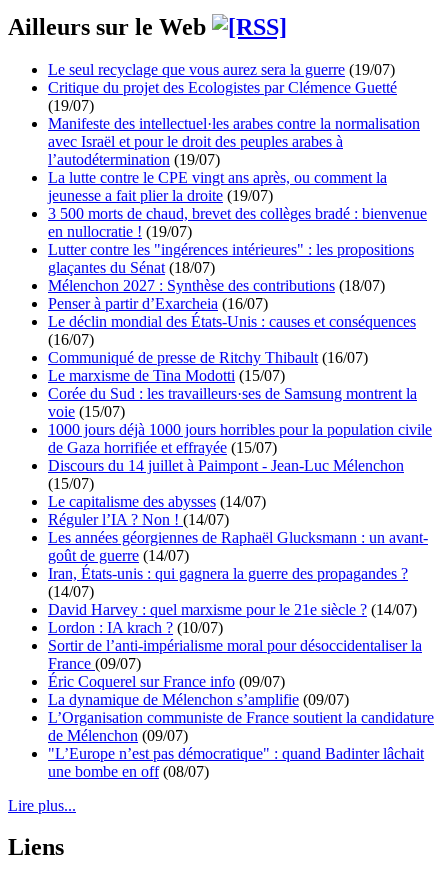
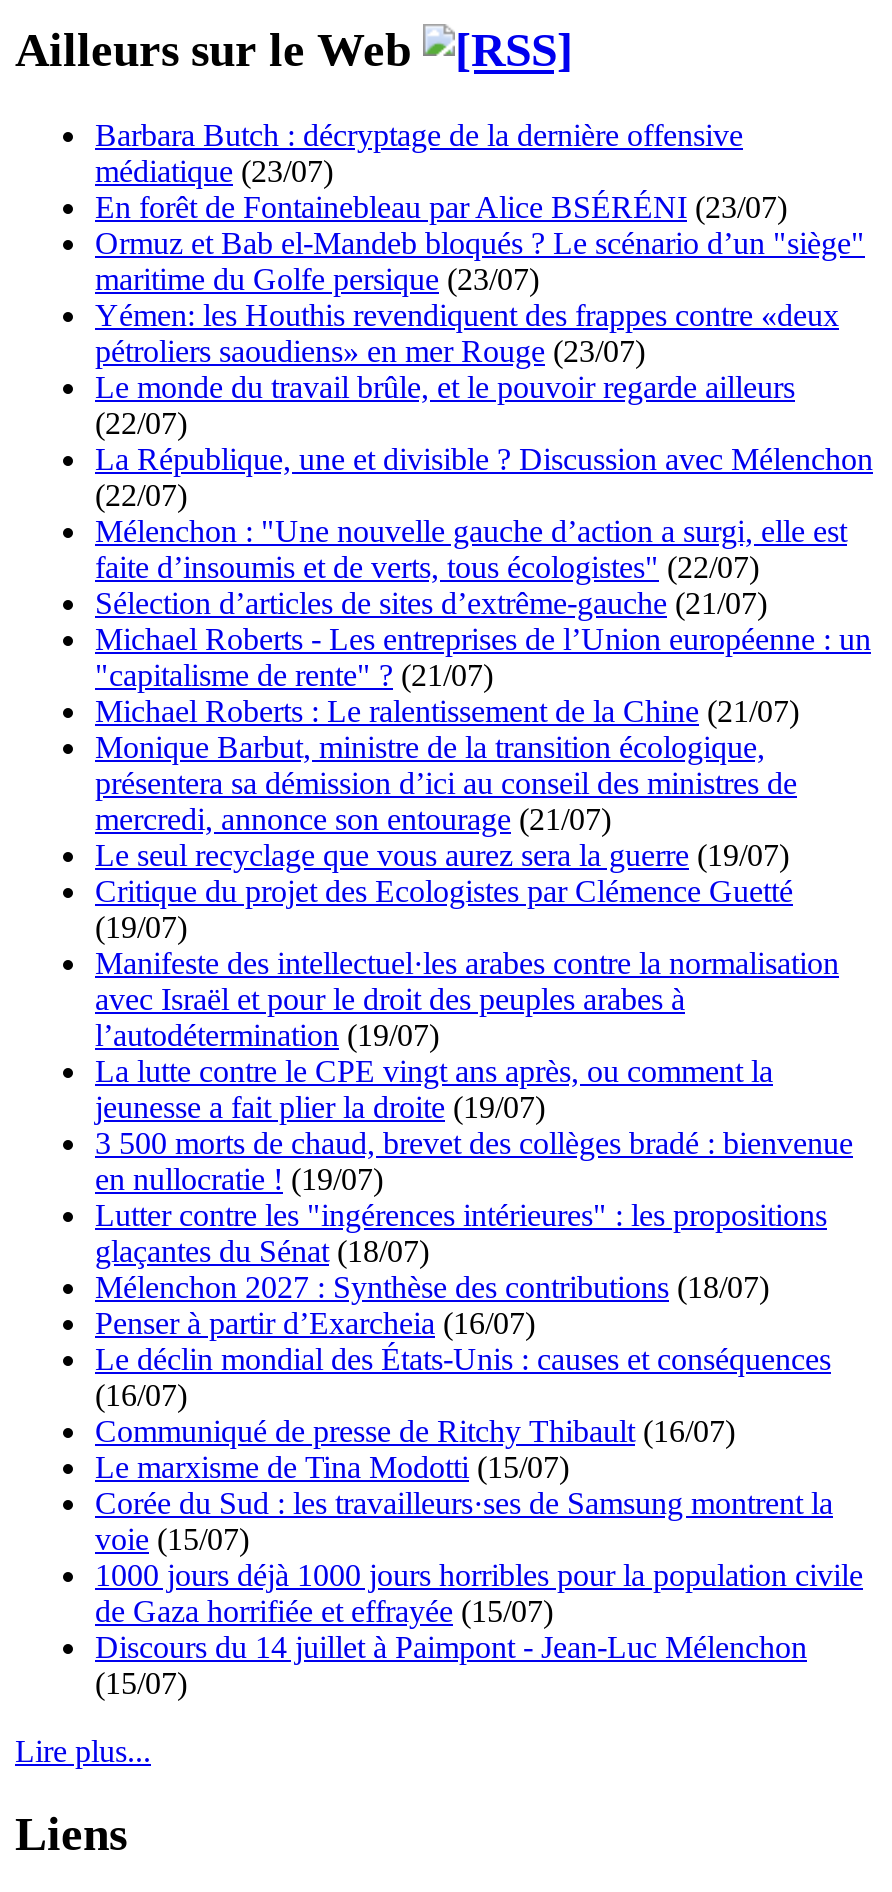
none -> [95,117,873,835] Barbara Butch : décryptage de la dernière offensive | médiatique (23/07) | En forêt de Fontainebleau par Alice BSÉRÉNI (23/07) | Ormuz et Bab el-Mandeb bloqués ? Le scénario d’un "siège" | maritime du Golfe persique (23/07) | Yémen: les Houthis revendiquent des frappes contre «deux | pétroliers saoudiens» en mer Rouge (23/07) | Le monde du travail brûle, et le pouvoir regarde ailleurs | (22/07) | La République, une et divisible ? Discussion avec Mélenchon | (22/07) | Mélenchon : "Une nouvelle gauche d’action a surgi, elle est | faite d’insoumis et de verts, tous écologistes" (22/07) | Sélection d’articles de sites d’extrême-gauche (21/07) | Michael Roberts - Les entreprises de l’Union européenne : un | "capitalisme de rente" ? (21/07) | Michael Roberts : Le ralentissement de la Chine (21/07) | Monique Barbut, ministre de la transition écologique, | présentera sa démission d’ici au conseil des ministres de | mercredi, annonce son entourage (21/07)
moved [48,60,432,491] -> [95,837,863,1699]: Le seul recyclage que vous aurez sera la guerre (19/07) | Critique du projet des Ecologistes par Clémence Guetté | (19/07) | ... | Discours du 14 juillet à Paimpont - Jean-Luc Mélenchon | (15/07)
[48,492,434,779] Le capitalisme des abysses (14/07) | Réguler l’IA ? Non ! (14/07) | Les années géorgiennes de Raphaël Glucksmann : un avant- | goût de guerre (14/07) | Iran, États-unis : qui gagnera la guerre des propagandes ? | (14/07) | David Harvey : quel marxisme pour le 21e siècle ? (14/07) | Lordon : IA krach ? (10/07) | Sortir de l’anti-impérialisme moral pour désoccidentaliser la | France (09/07) | Éric Coquerel sur France info (09/07) | La dynamique de Mélenchon s’amplifie (09/07) | L’Organisation communiste de France soutient la candidature | de Mélenchon (09/07) | "L’Europe n’est pas démocratique" : quand Badinter lâchait | une bombe en off (08/07) -> none

